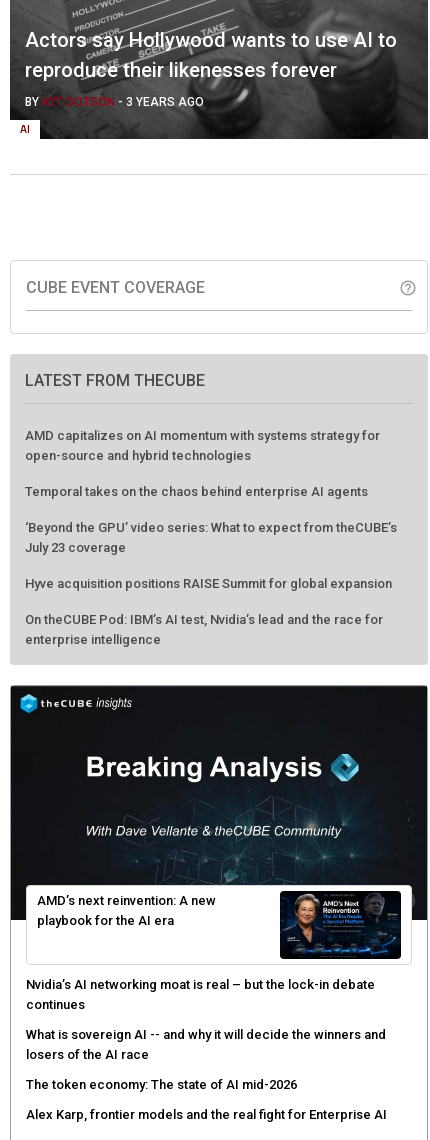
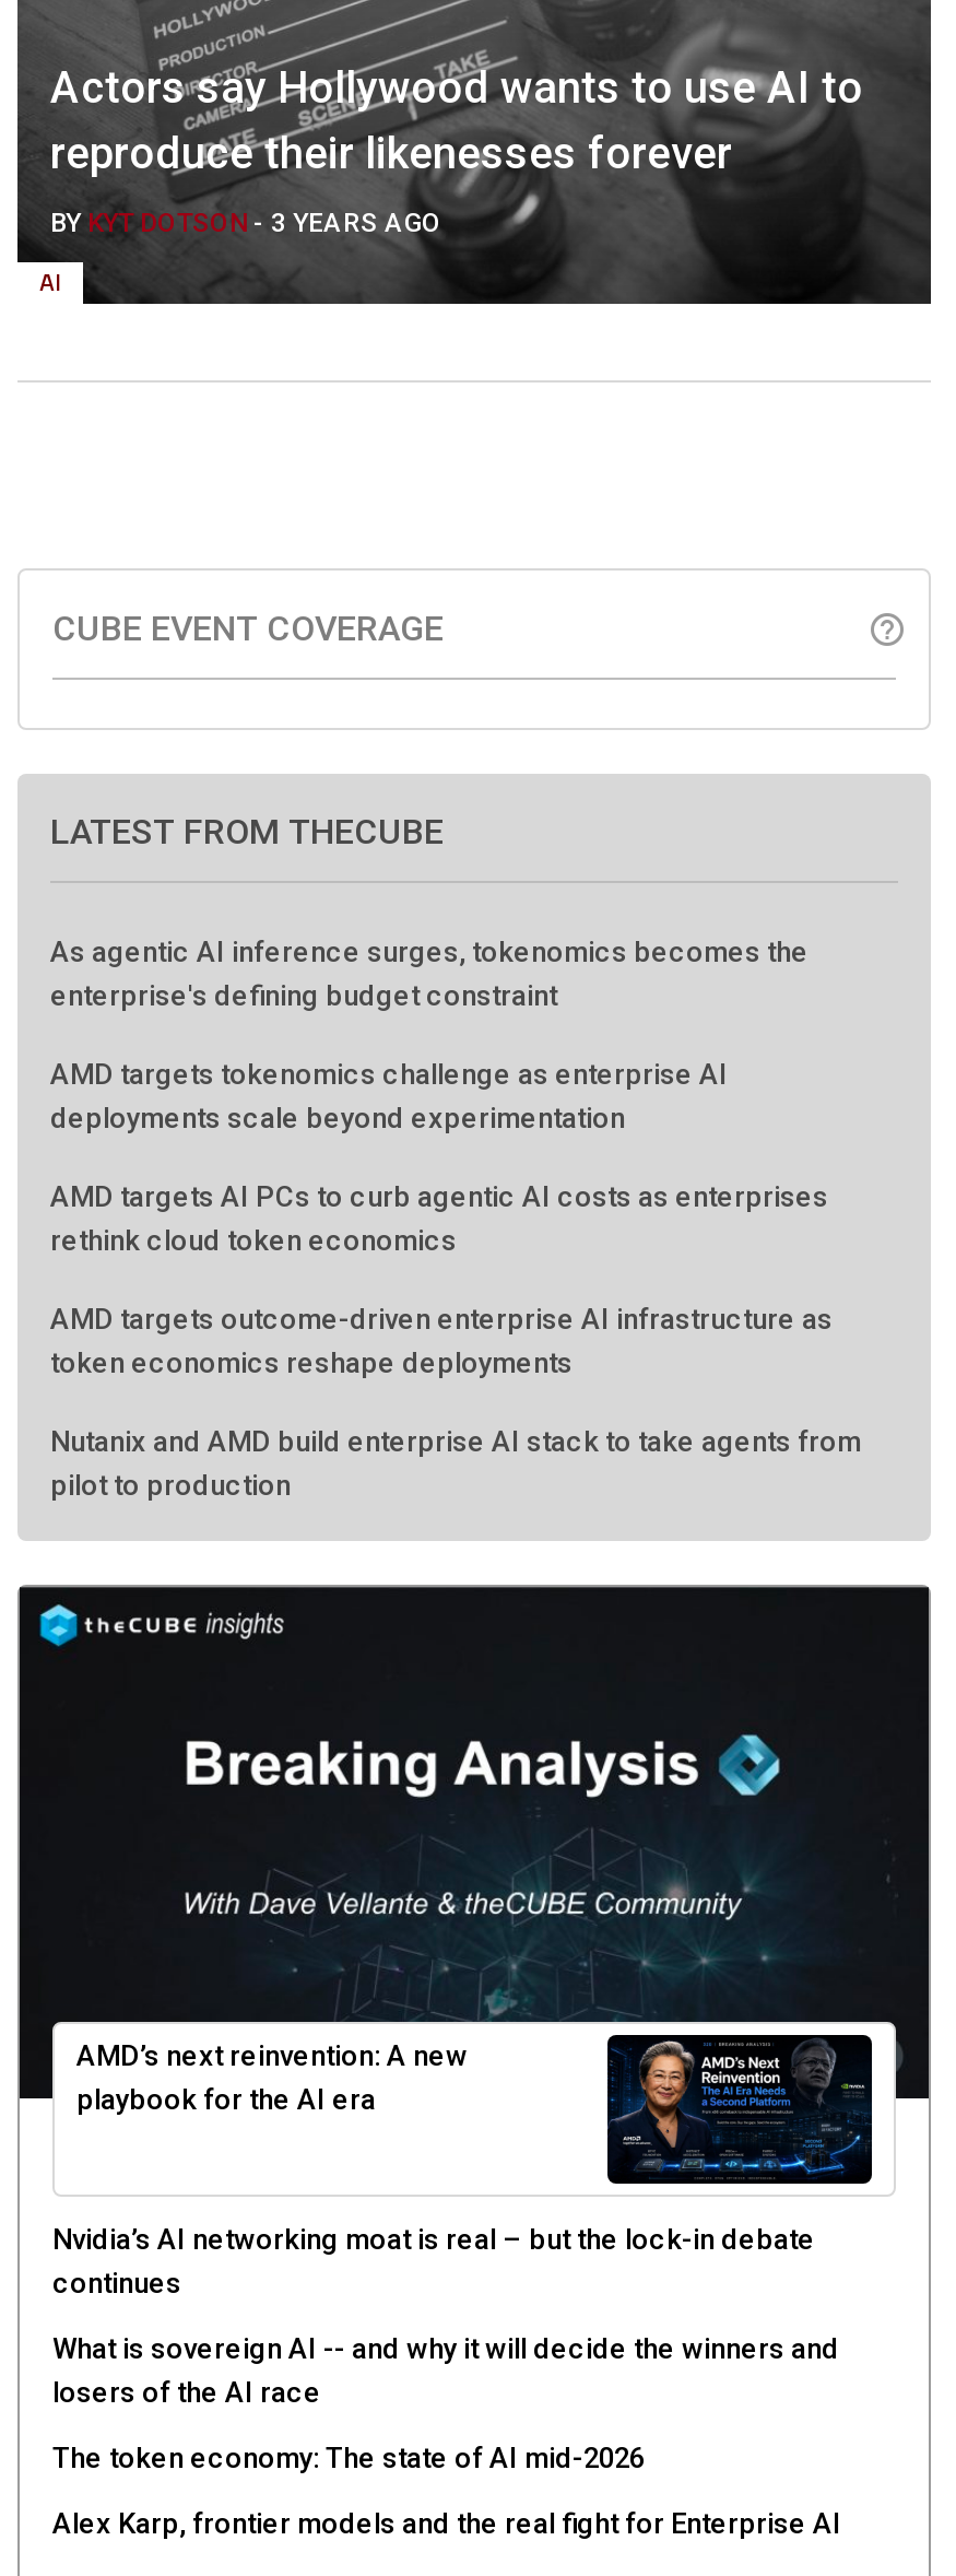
[25,427,380,462] AMD capitalizes on AI momentum with systems strategy for | open-source and hybrid technologies -> [50,934,809,1011] As agentic AI inference surges, tokenomics becomes the | enterprise's defining budget constraint
[25,483,368,498] Temporal takes on the chaos behind enterprise AI agents -> [50,1057,728,1133] AMD targets tokenomics challenge as enterprise AI | deployments scale beyond experimentation
[25,519,397,554] ‘Beyond the GPU’ video series: What to expect from theCUBE’s | July 23 coverage -> [50,1179,828,1256] AMD targets AI PCs to curb agentic AI costs as enterprises | rethink cloud token economics
[25,575,392,590] Hyve acquisition positions RAISE Summit for global expansion -> [50,1302,833,1378] AMD targets outcome-driven enterprise AI infrastructure as | token economics reshape deployments
[25,611,383,646] On theCUBE Pod: IBM’s AI test, Nvidia’s lead and the race for | enterprise intelligence -> [50,1424,861,1501] Nutanix and AMD build enterprise AI stack to take agents from | pilot to production

